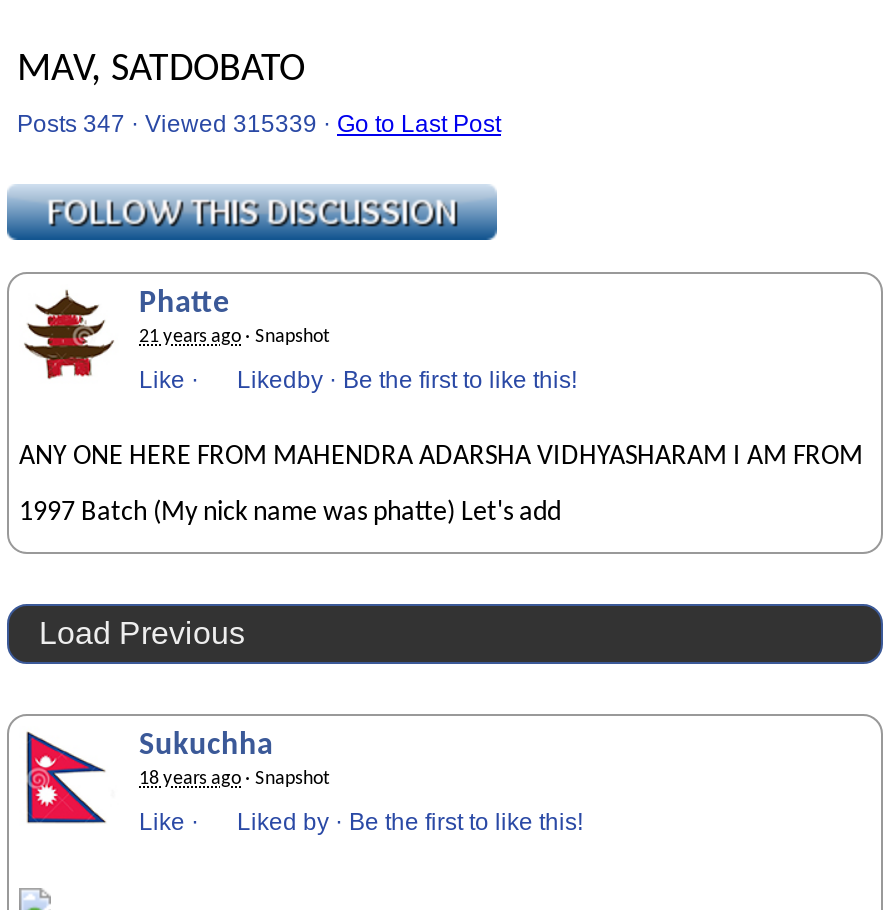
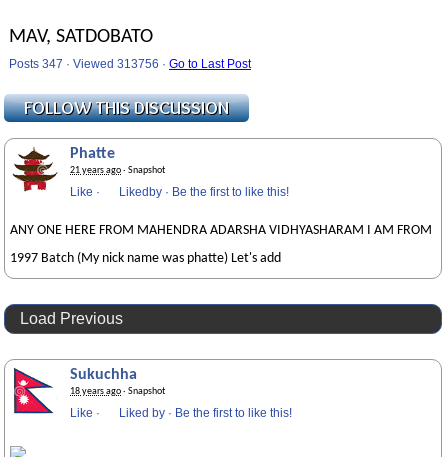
[17,110,501,138] Posts 347 · Viewed 315339 · Go to Last Post -> [9,57,251,71] Posts 347 · Viewed 313756 · Go to Last Post

